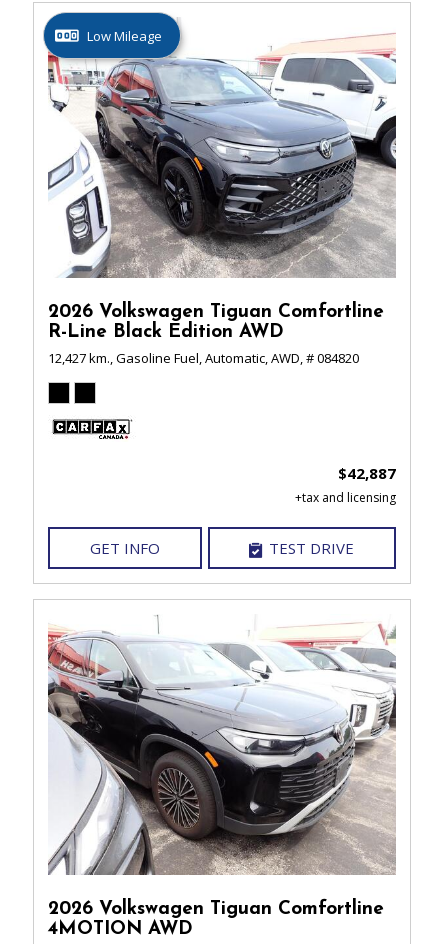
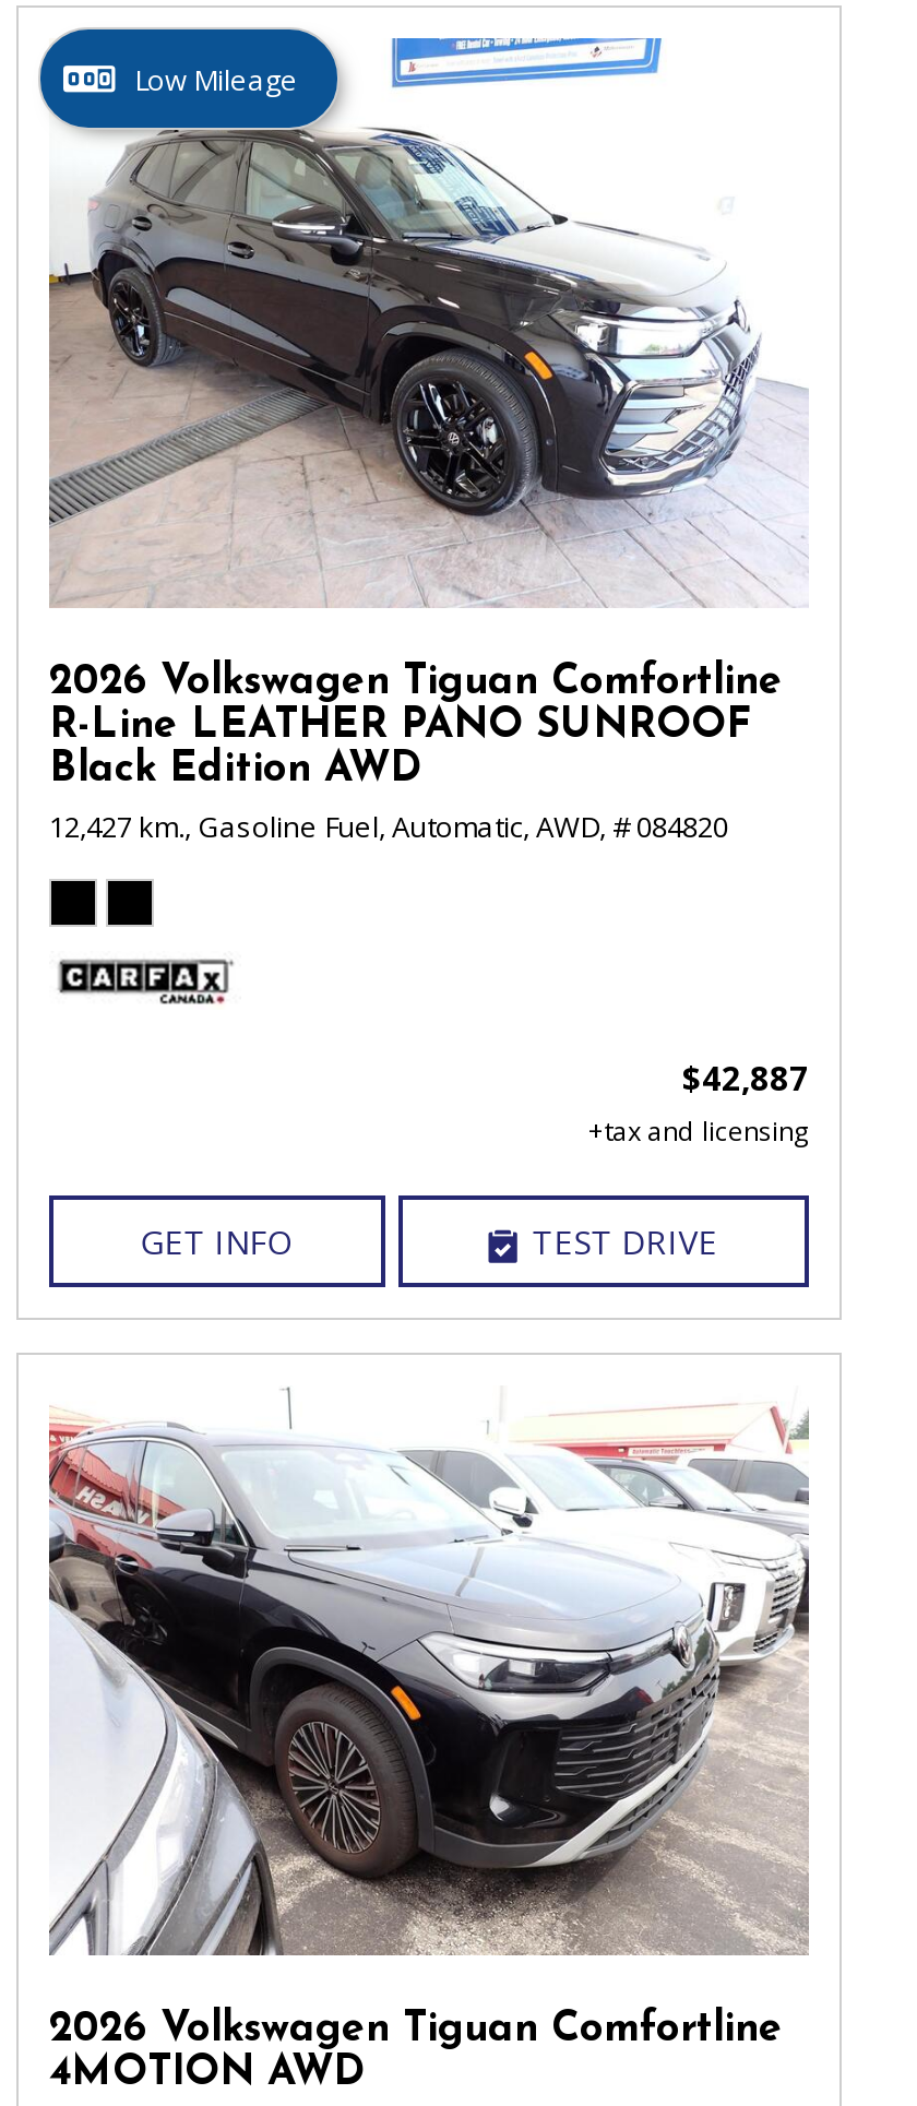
[47,17,397,278] [image] -> [47,36,809,608] [image]
[48,323,284,342] R-Line Black Edition AWD -> [49,707,750,792] R-Line LEATHER PANO SUNROOF | Black Edition AWD

